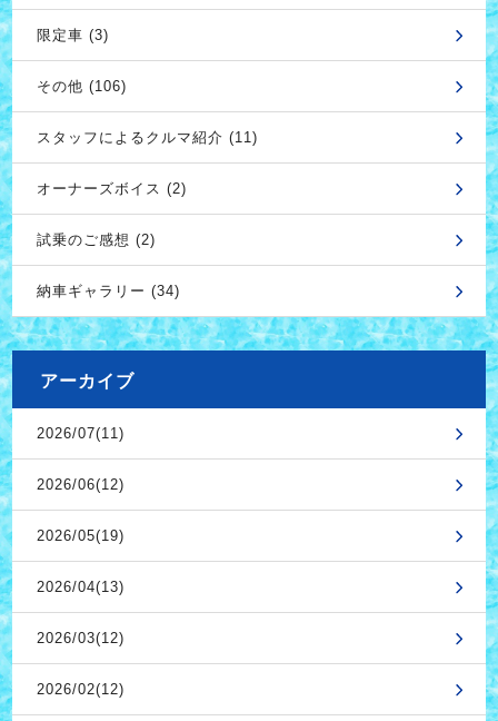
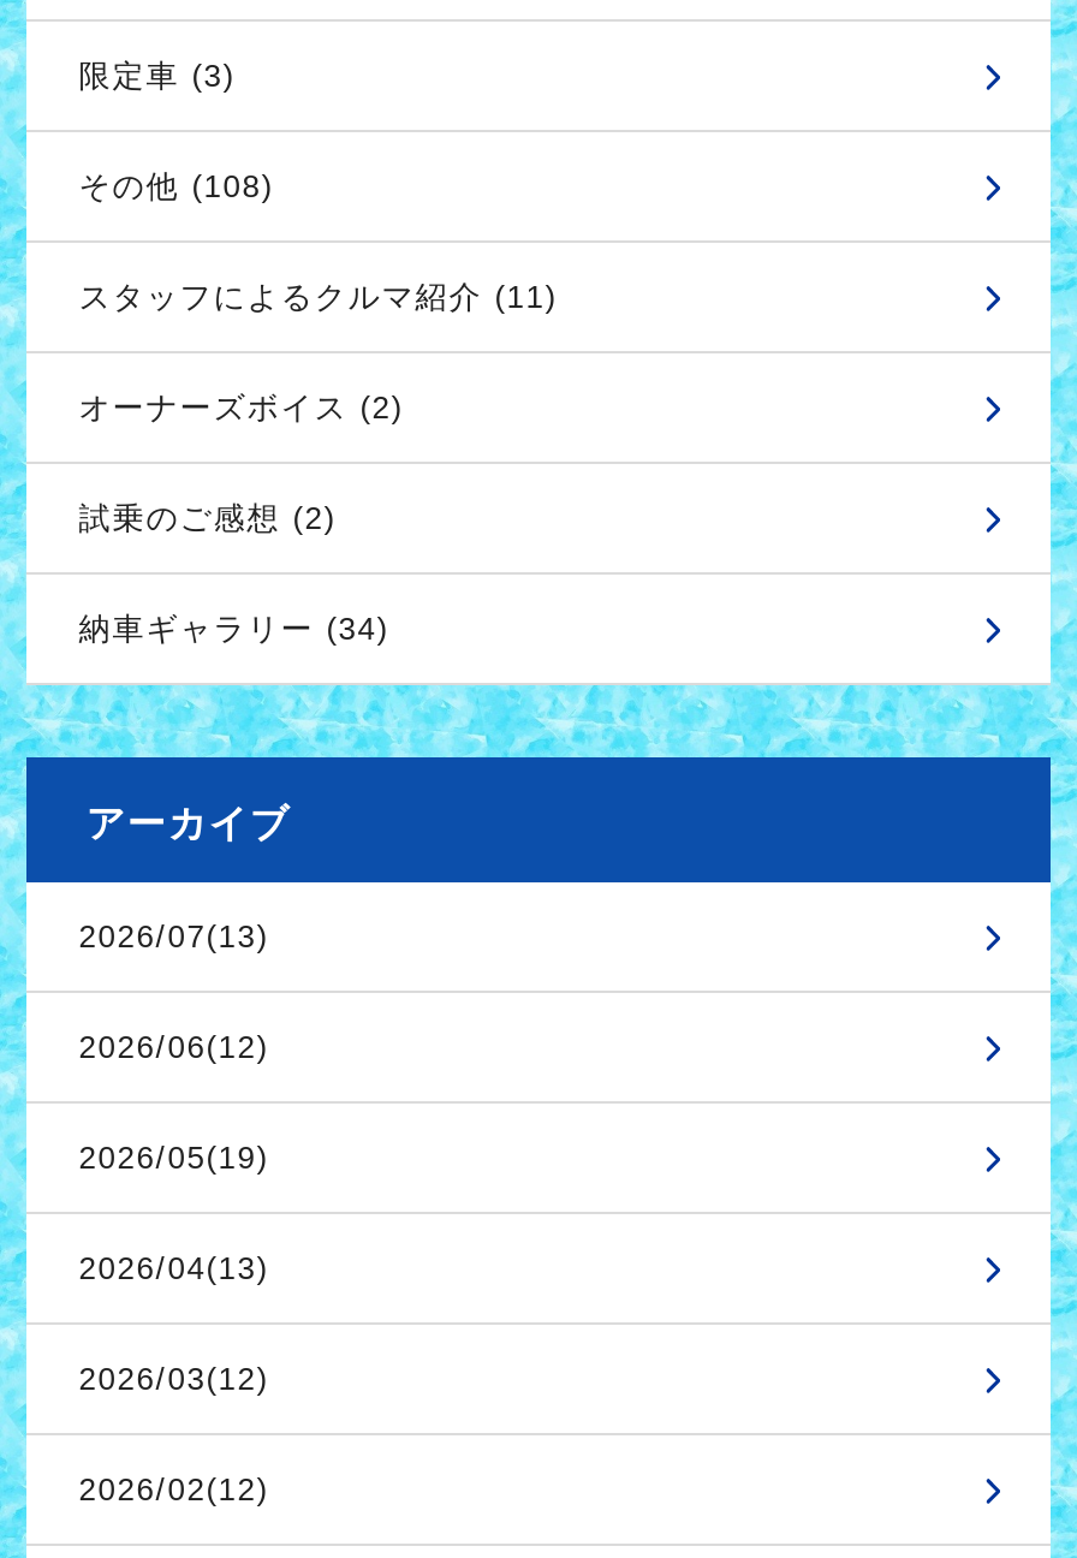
[36,78,127,95] その他 (106) -> [79,169,274,205] その他 (108)
[36,425,124,442] 2026/07(11) -> [79,919,269,955] 2026/07(13)

